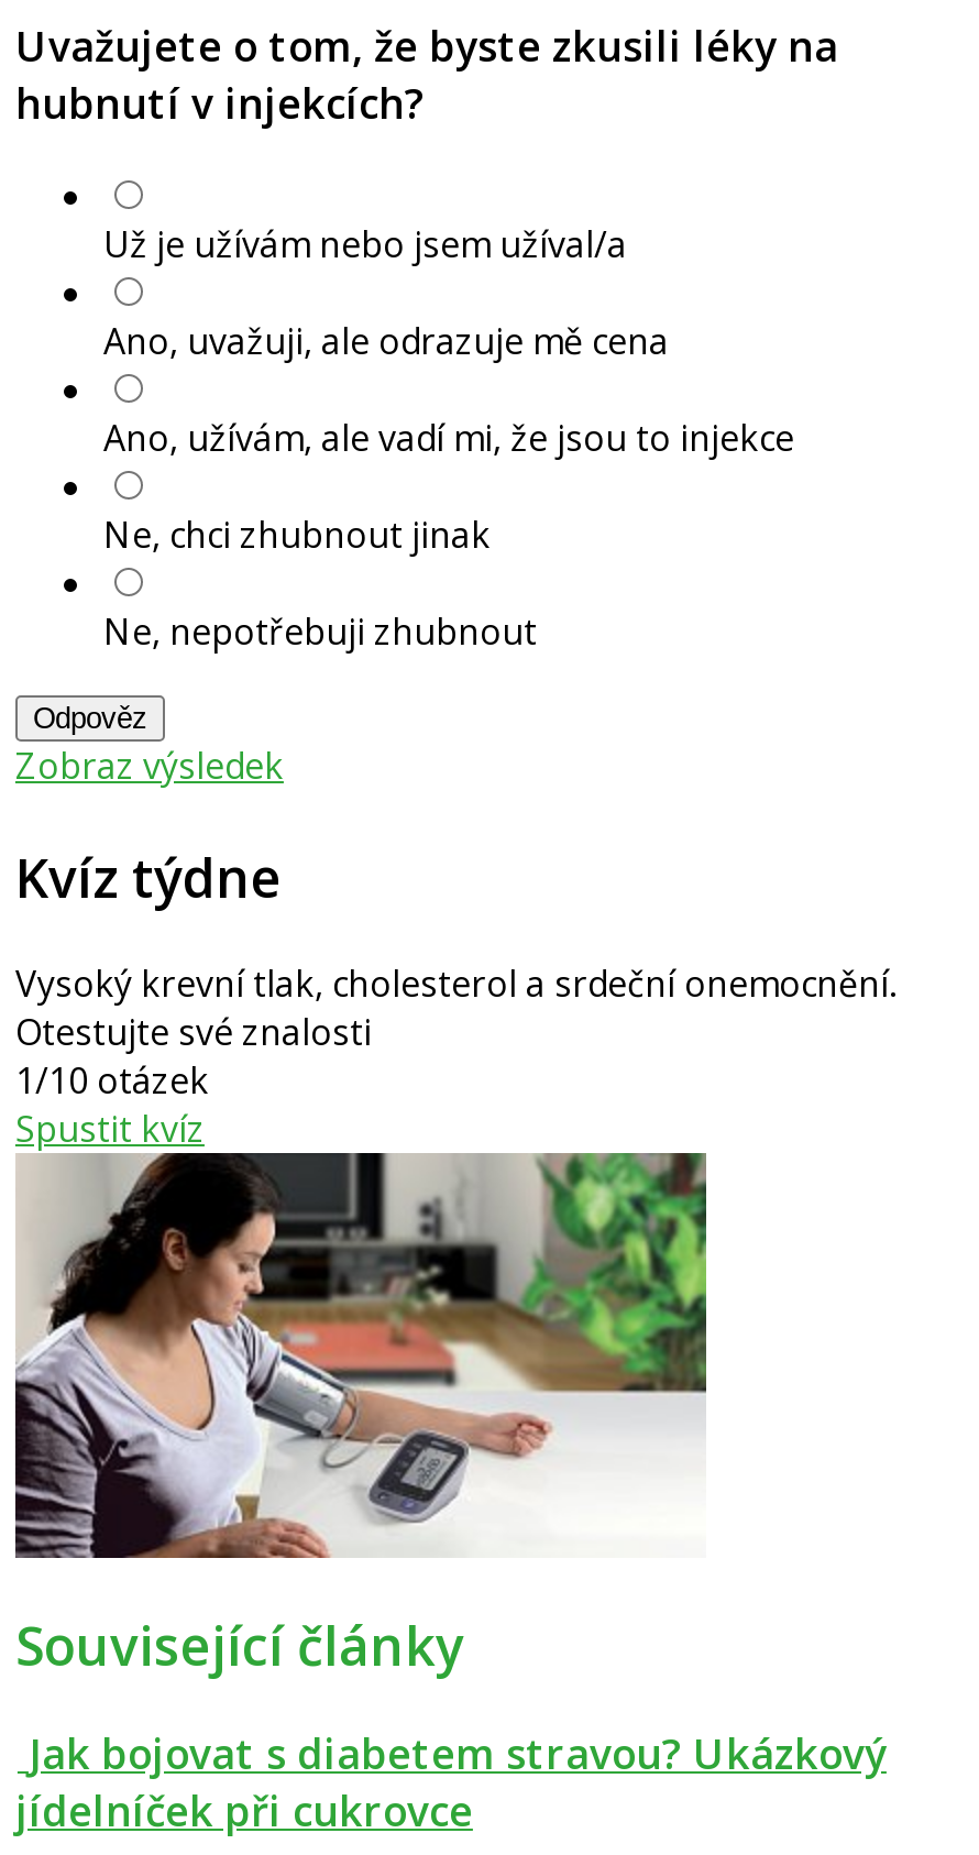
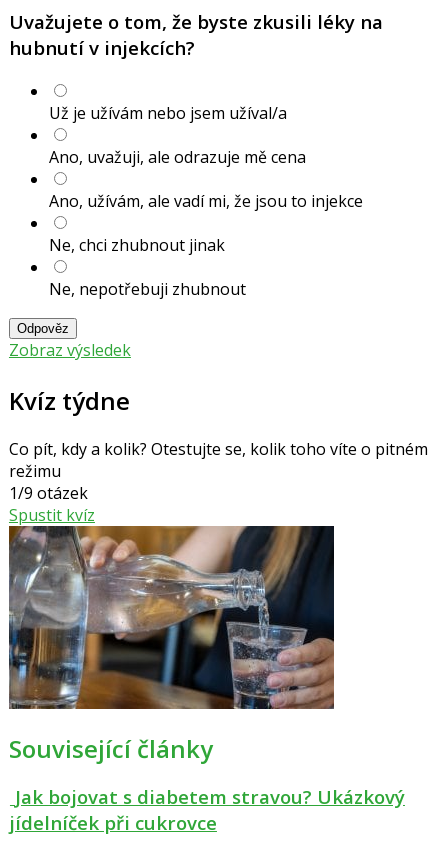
[15,960,895,1106] Vysoký krevní tlak, cholesterol a srdeční onemocnění. | Otestujte své znalosti | 1/10 otázek -> [9,438,428,504] Co pít, kdy a kolik? Otestujte se, kolik toho víte o pitném | režimu | 1/9 otázek
[13,1152,730,1559] [image] -> [8,525,335,710] [image]

